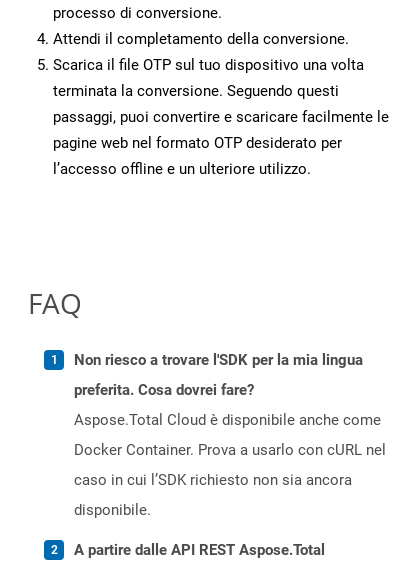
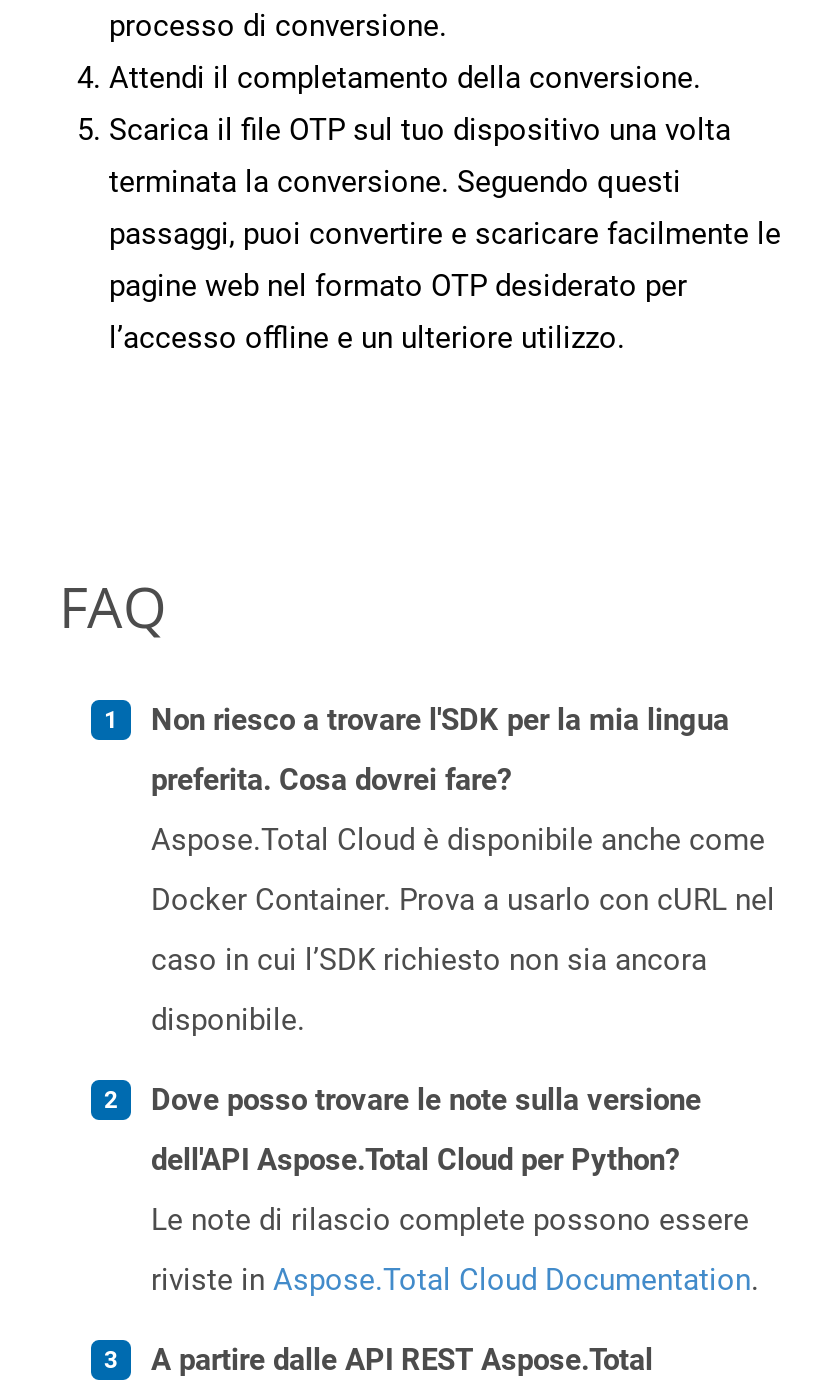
none -> [151,1082,759,1298] Dove posso trovare le note sulla versione | dell'API Aspose.Total Cloud per Python? | Le note di rilascio complete possono essere | riviste in Aspose.Total Cloud Documentation.

